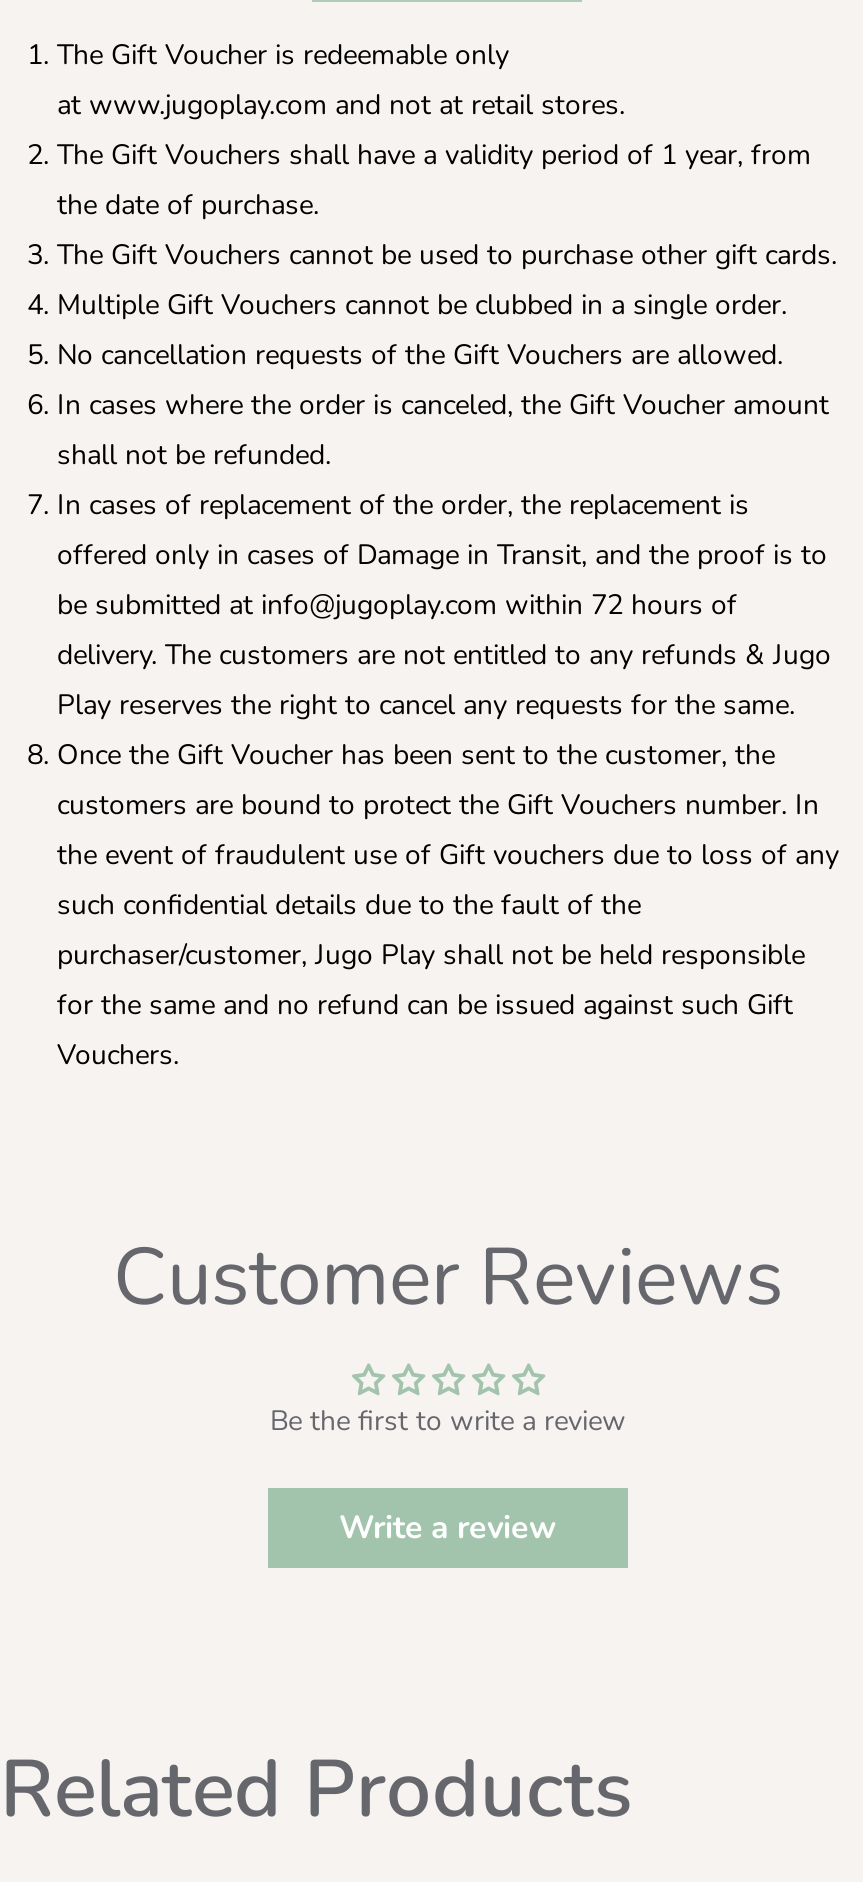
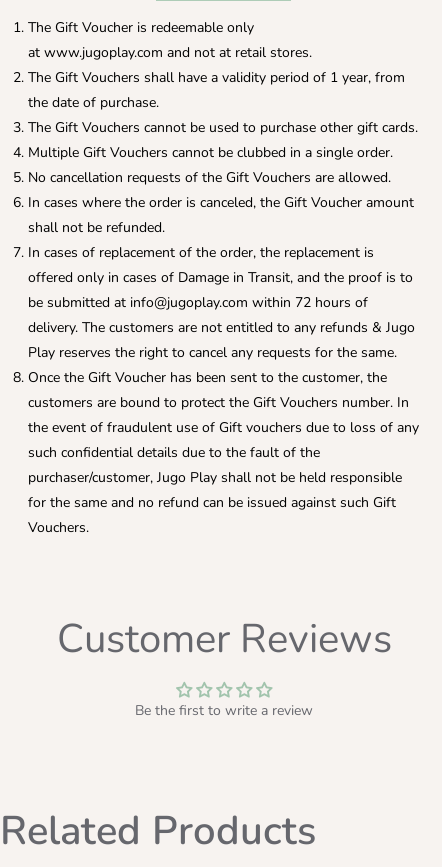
[339,1506,557,1550] Write a review -> none

